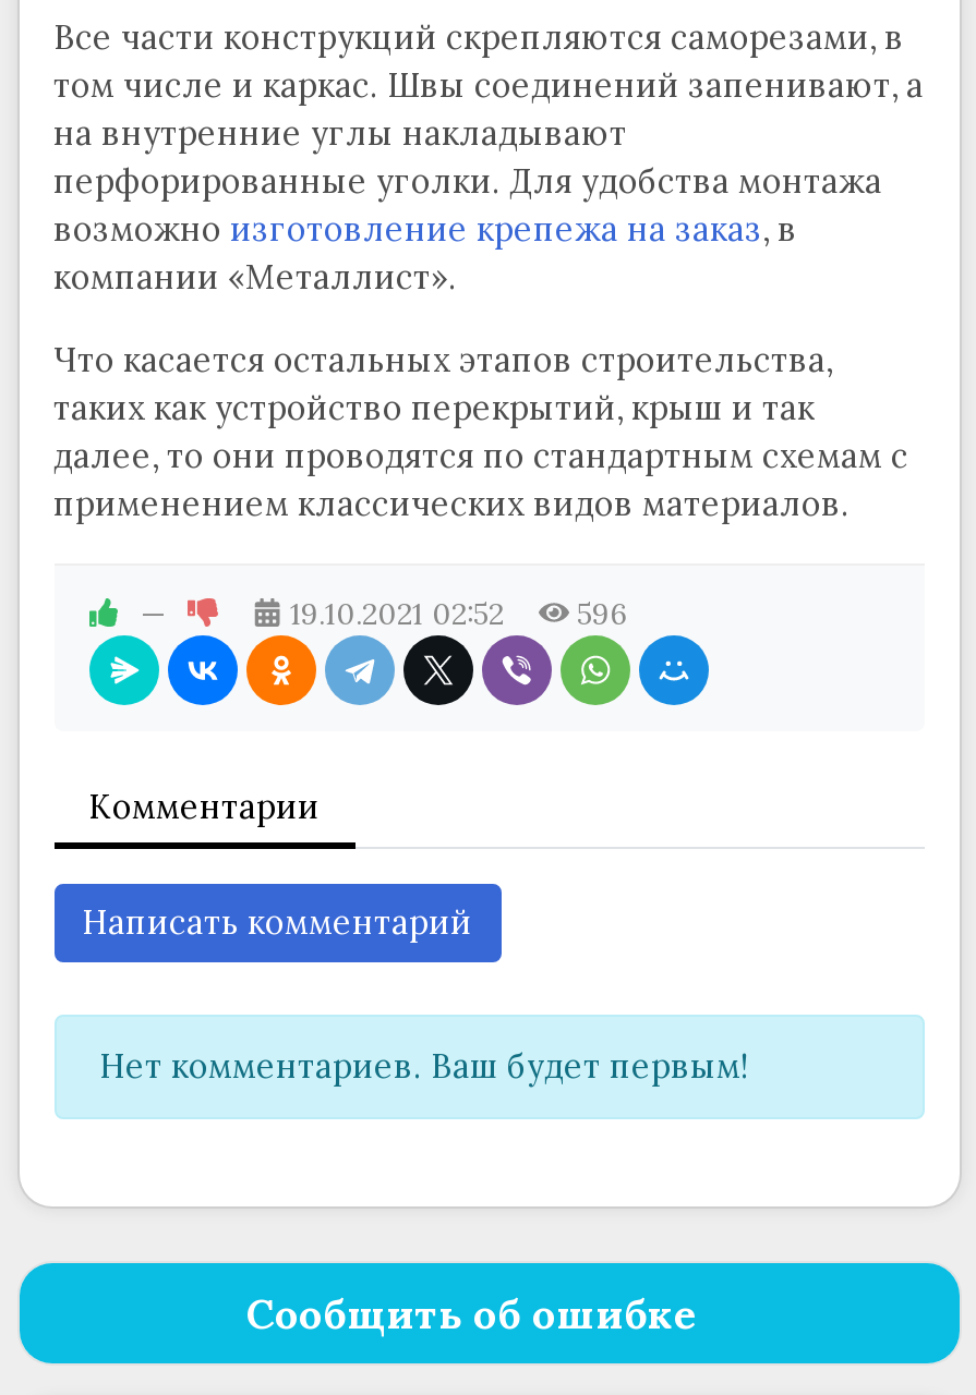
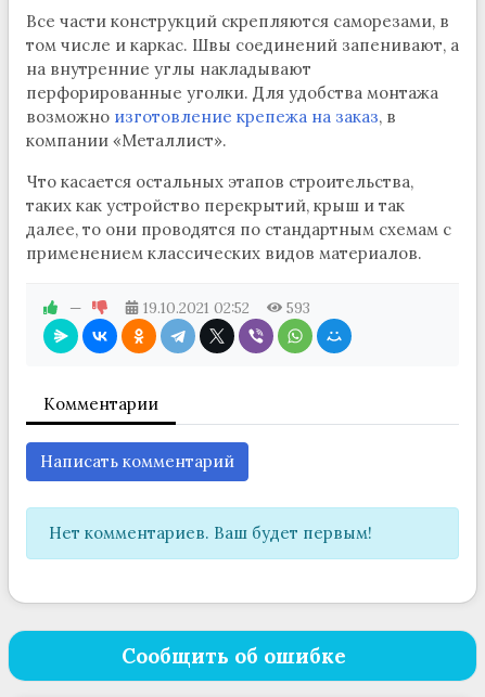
[290,593,627,632] 19.10.2021 02:52 596 -> [143,298,310,317] 19.10.2021 02:52 593

